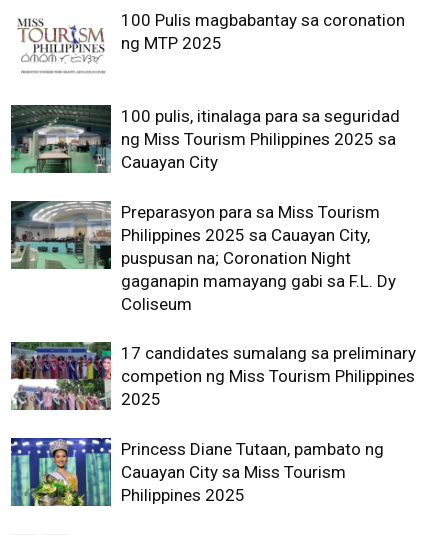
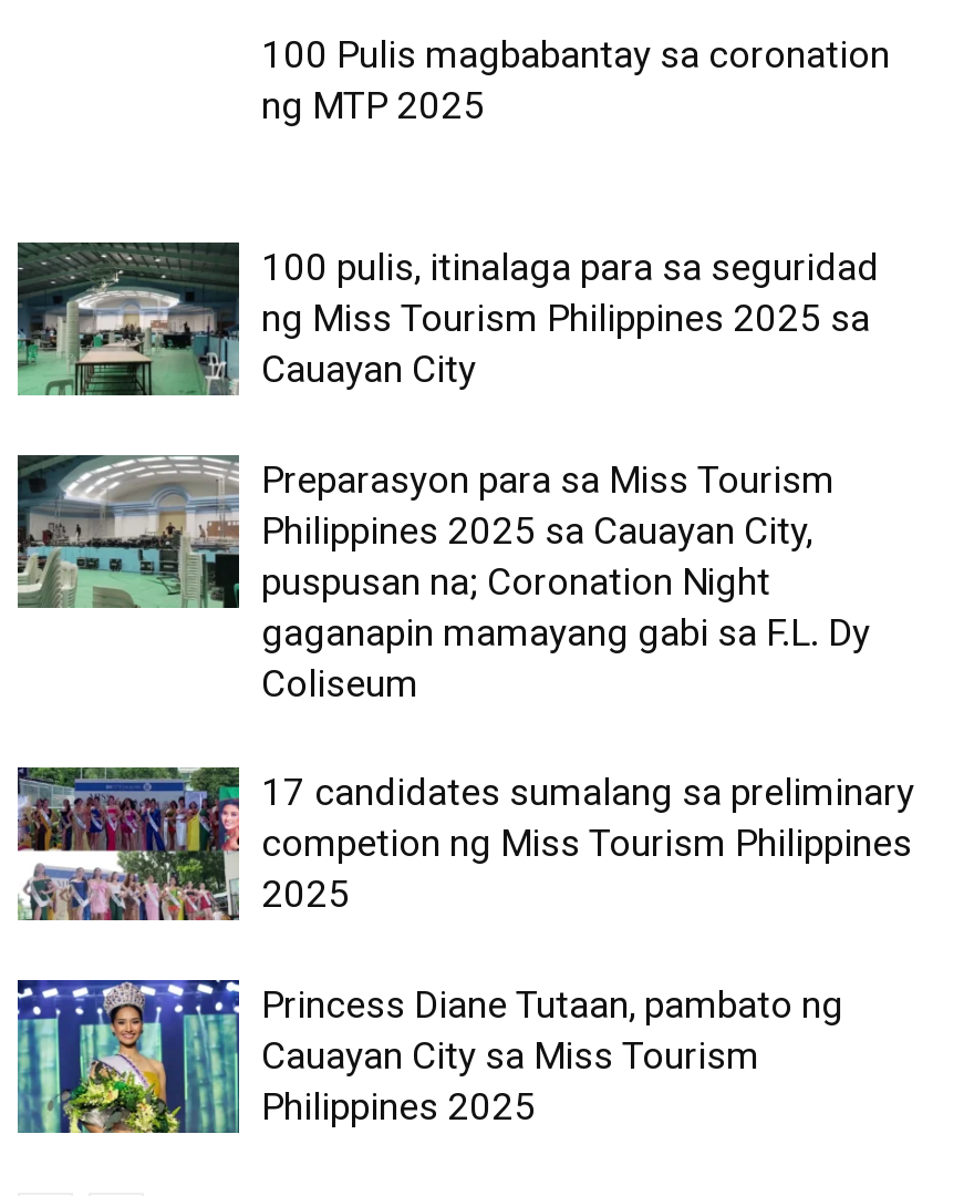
[17,18,106,74] [image] -> none

